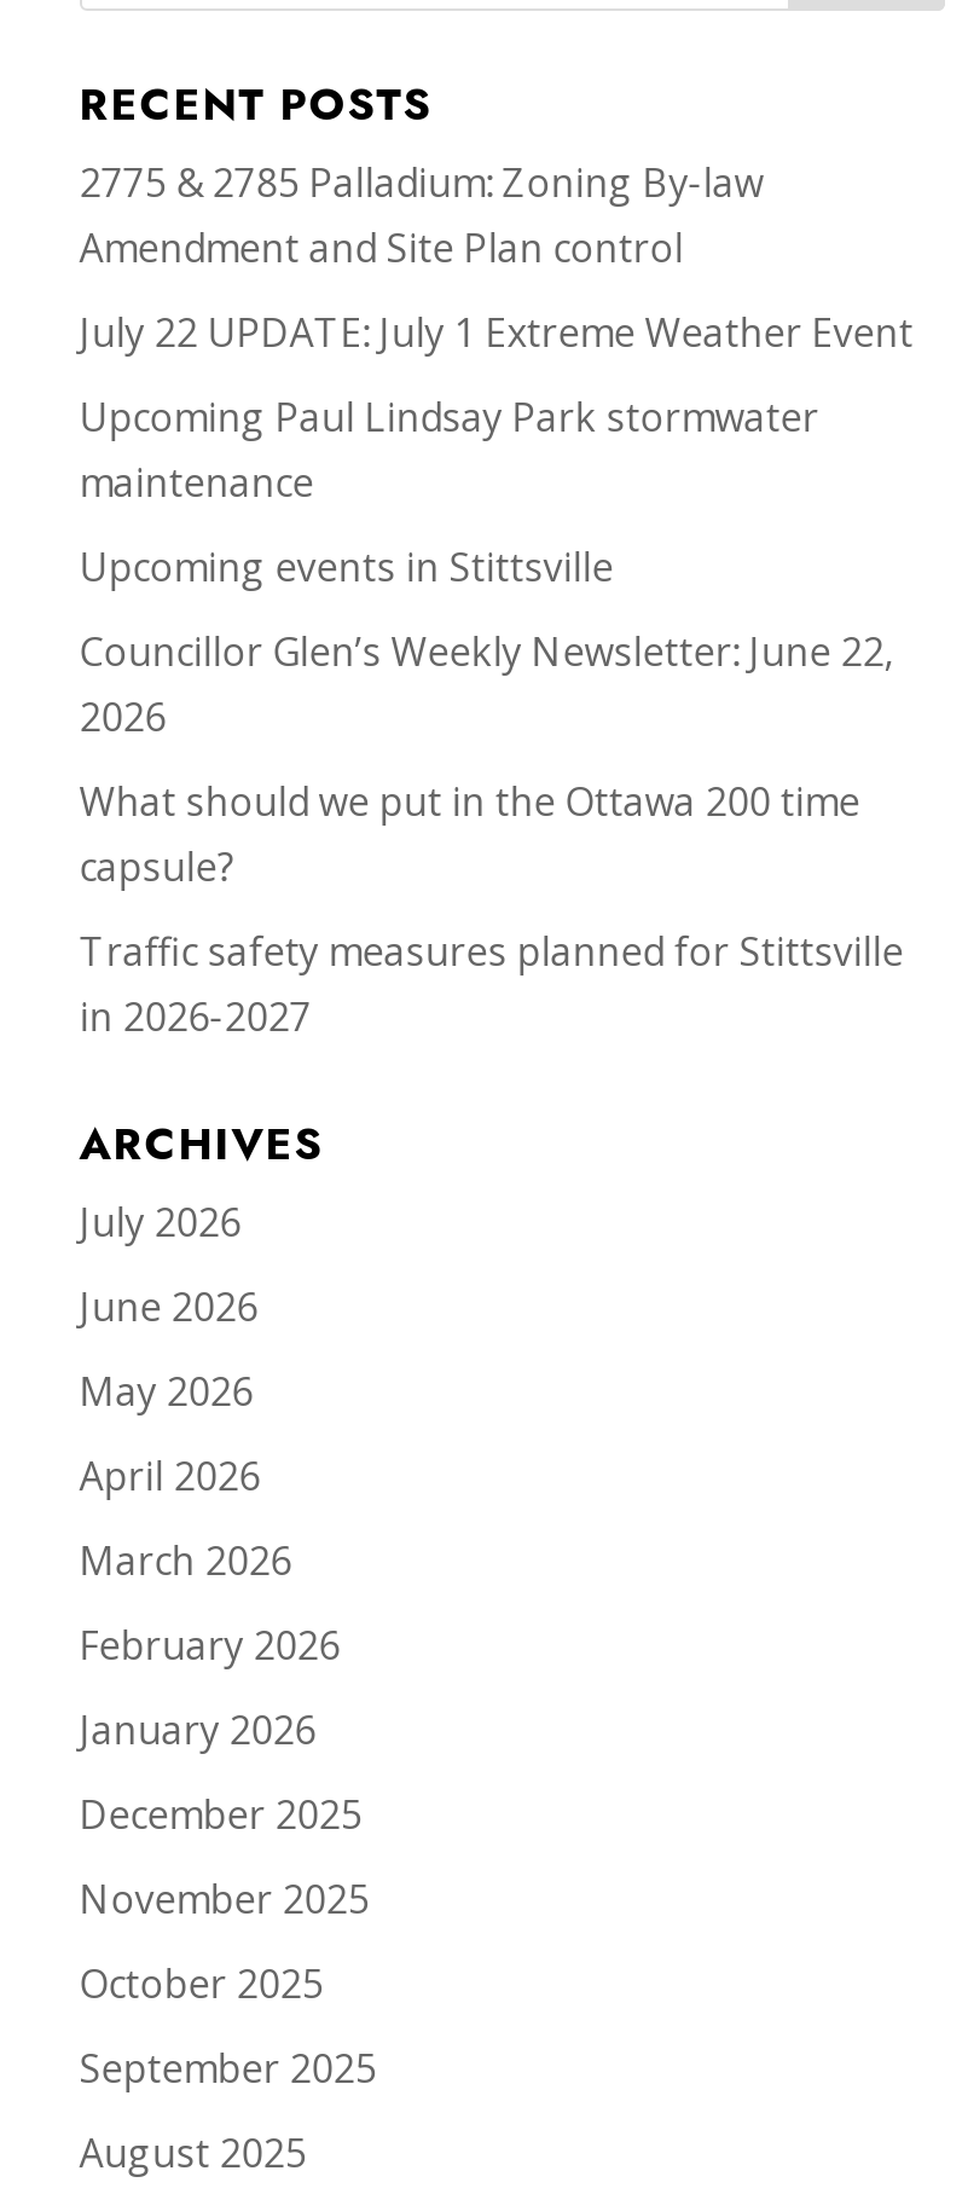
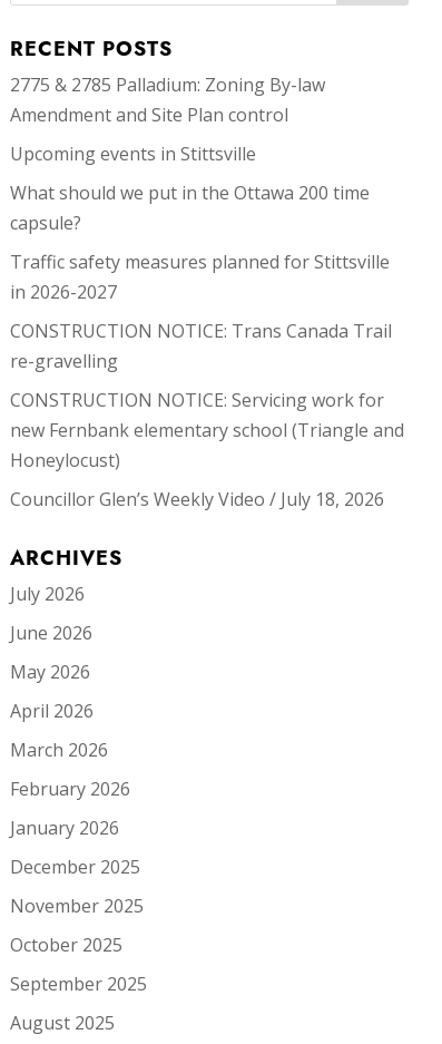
[79,307,913,510] July 22 UPDATE: July 1 Extreme Weather Event | Upcoming Paul Lindsay Park stormwater | maintenance -> none
moved [79,542,613,595] -> [10,142,256,166]: Upcoming events in Stittsville
[79,626,894,745] Councillor Glen’s Weekly Newsletter: June 22, | 2026 -> none
moved [79,776,903,1044] -> [10,180,389,304]: What should we put in the Ottawa 200 time | capsule? | Traffic safety measures planned for Stittsville | in 2026-2027
none -> [10,319,404,511] CONSTRUCTION NOTICE: Trans Canada Trail | re-gravelling | CONSTRUCTION NOTICE: Servicing work for | new Fernbank elementary school (Triangle and | Honeylocust) | Councillor Glen’s Weekly Video / July 18, 2026

